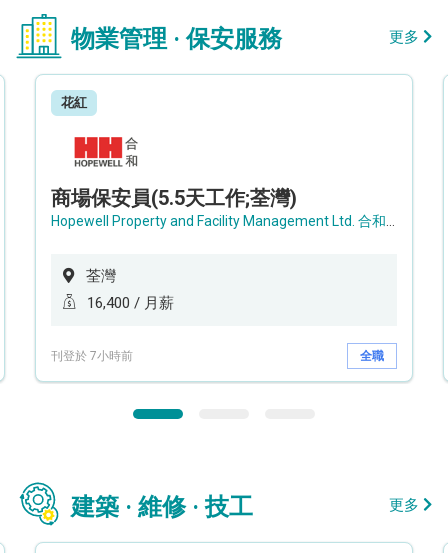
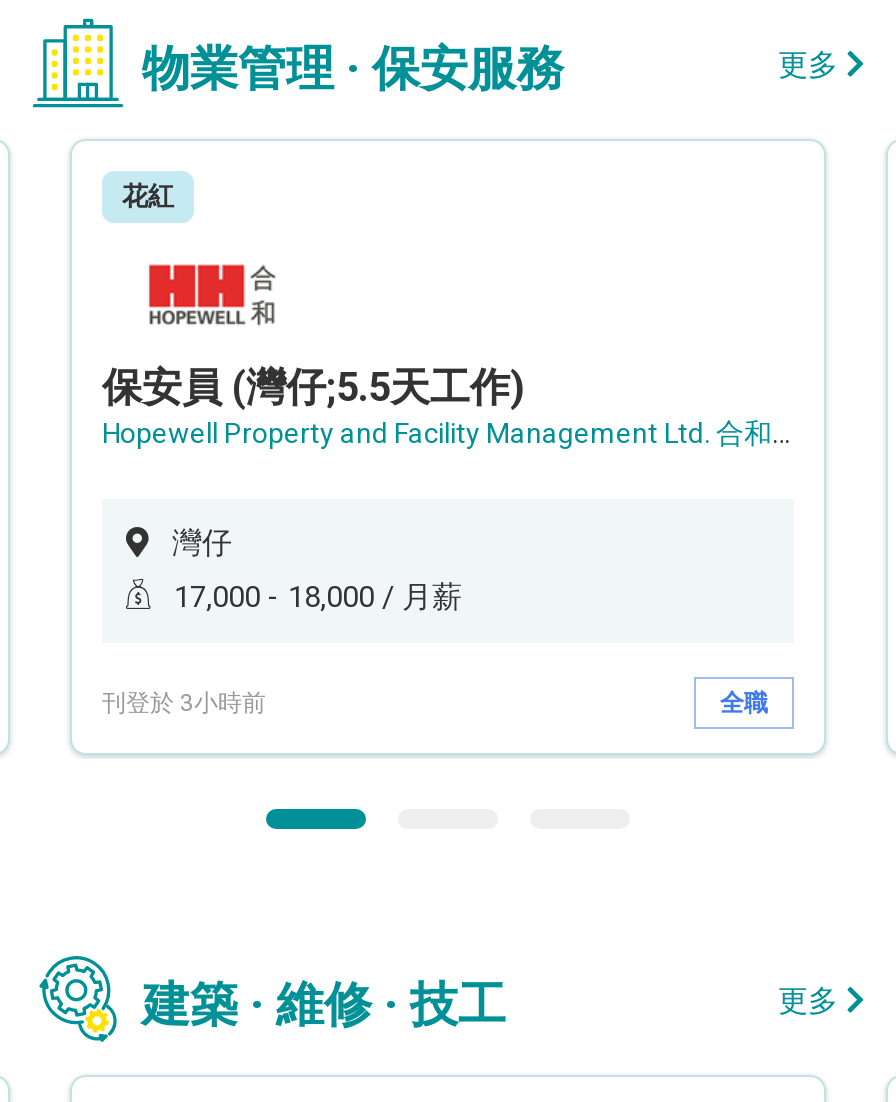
[51,186,297,210] 商場保安員(5.5天工作;荃灣) -> [102,363,524,411] 保安員 (灣仔;5.5天工作)
[86,267,116,285] 荃灣 -> [172,525,232,561] 灣仔
[87,294,174,312] 16,400 / 月薪 -> [174,579,462,615] 17,000 - 18,000 / 月薪
[51,348,133,362] 刊登於 7小時前 -> [102,688,266,716] 刊登於 3小時前

